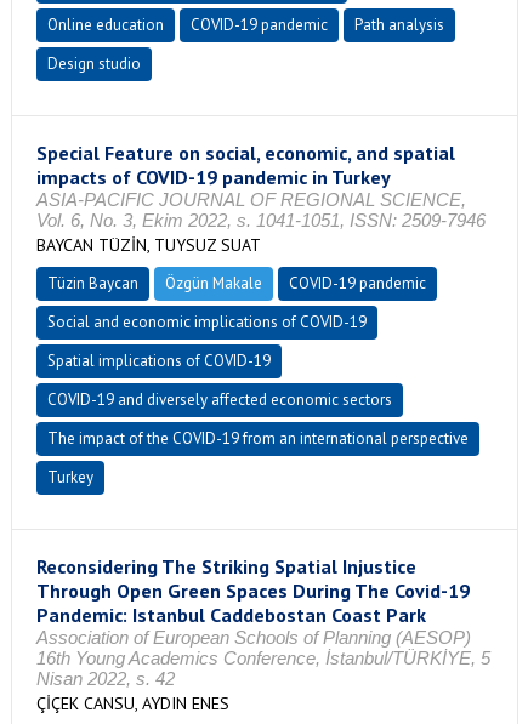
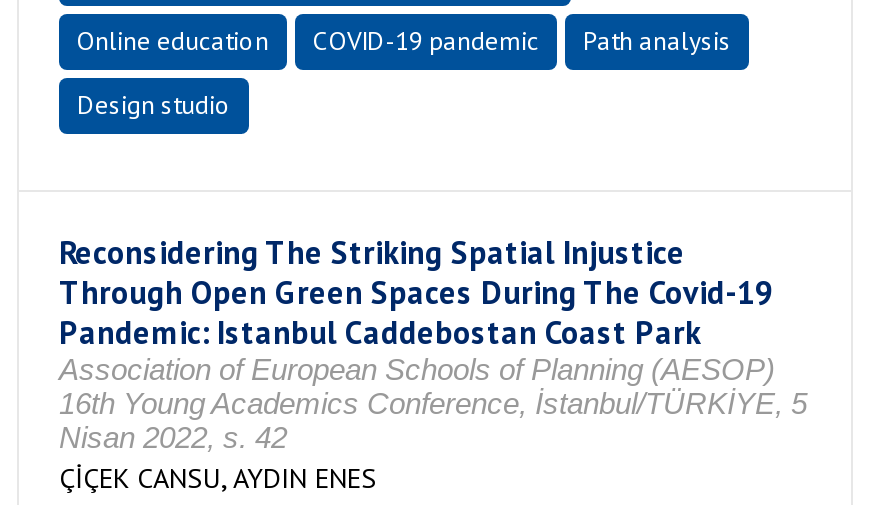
[36,141,486,488] Special Feature on social, economic, and spatial | impacts of COVID-19 pandemic in Turkey | ASIA-PACIFIC JOURNAL OF REGIONAL SCIENCE, | Vol. 6, No. 3, Ekim 2022, s. 1041-1051, ISSN: 2509-7946 | BAYCAN TÜZİN, TUYSUZ SUAT | Tüzin Baycan | Özgün Makale | COVID-19 pandemic | Social and economic implications of COVID-19 | Spatial implications of COVID-19 | COVID-19 and diversely affected economic sectors | The impact of the COVID-19 from an international perspective | Turkey -> none

